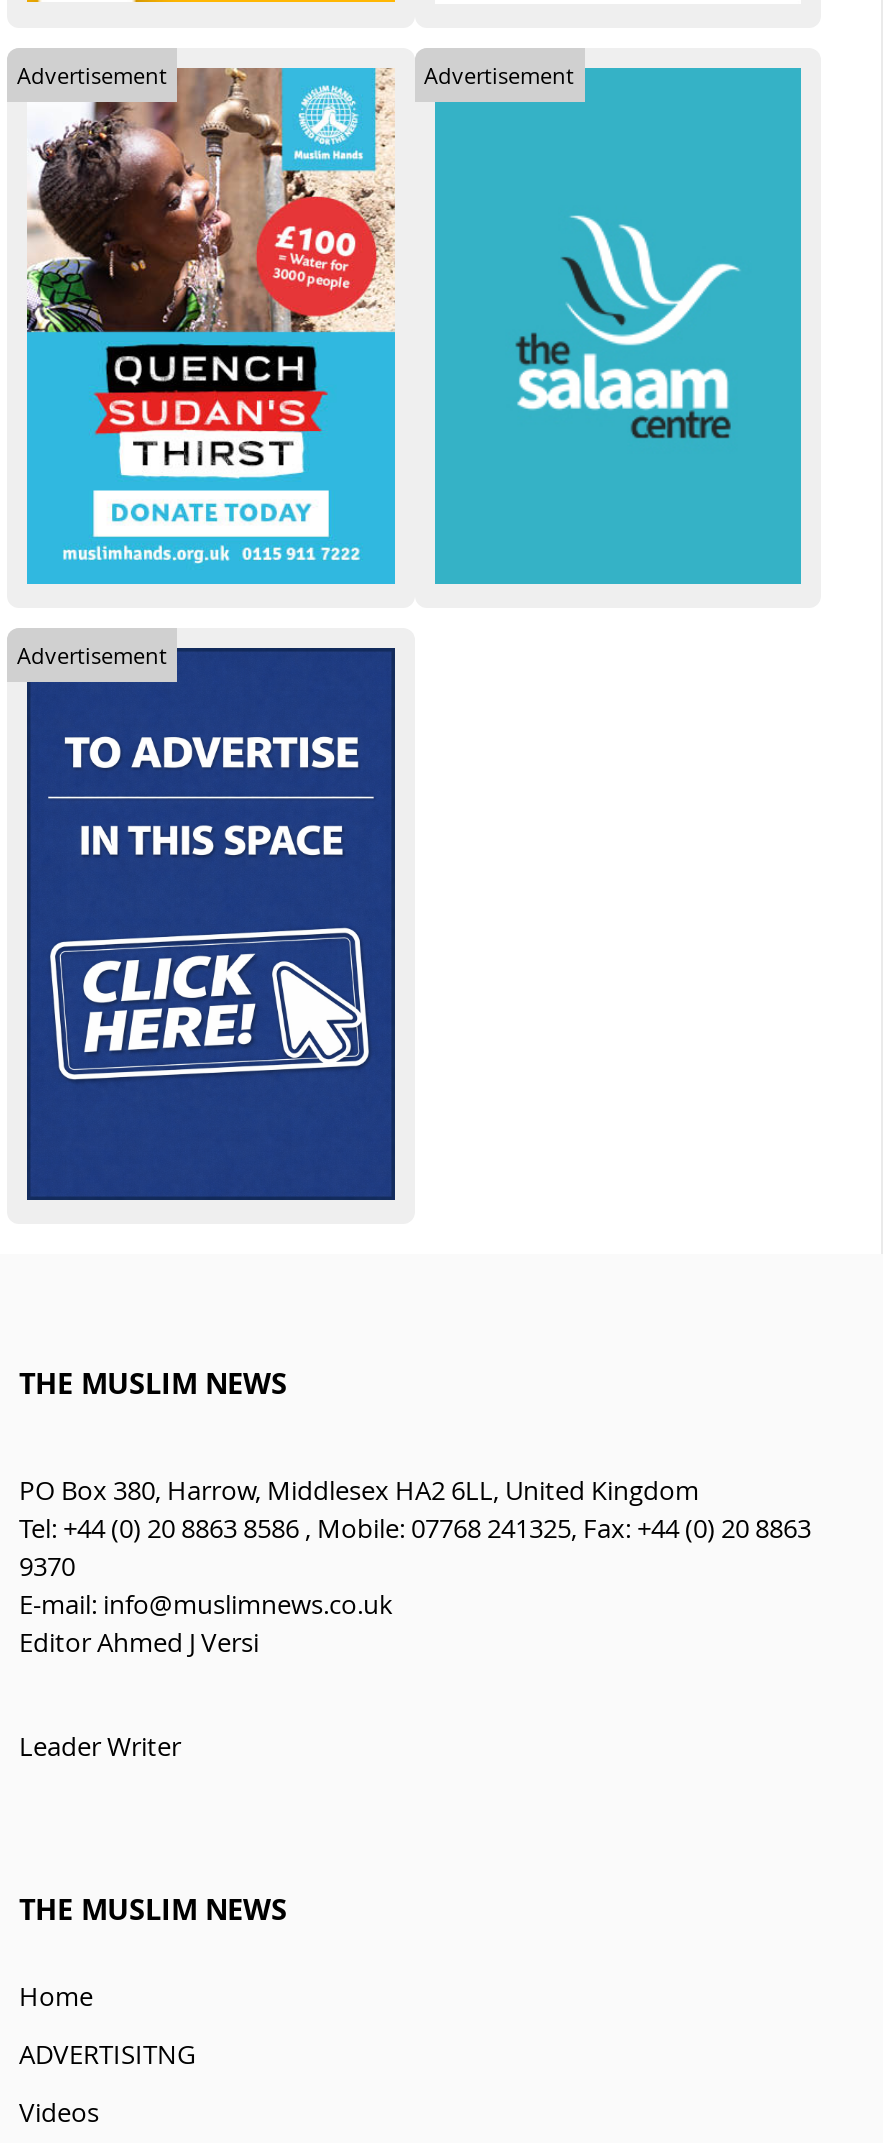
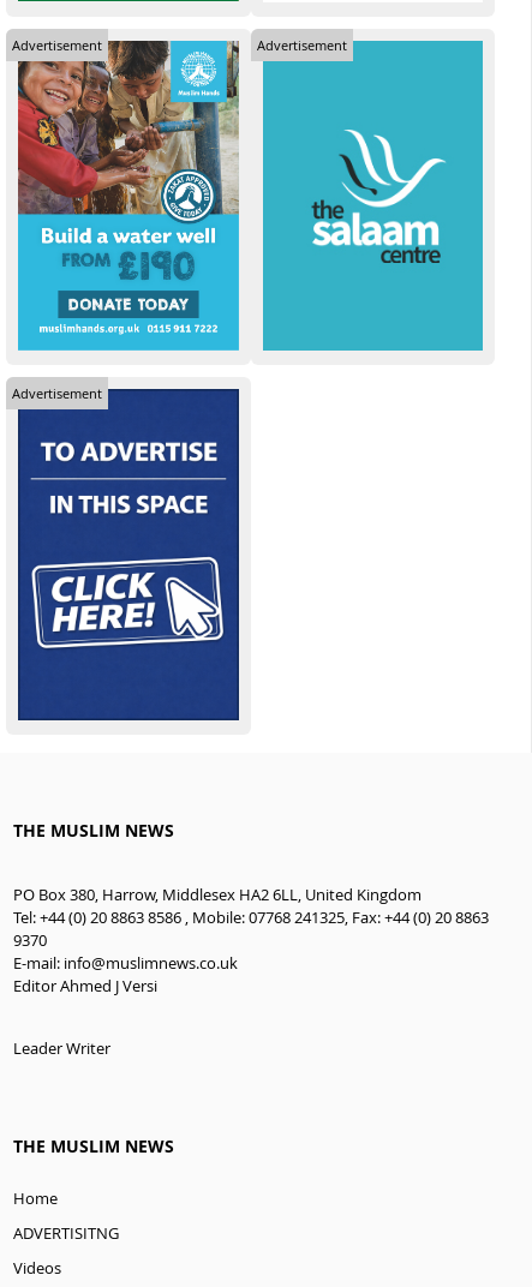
[25,66,397,564] [image] -> [17,40,240,337] [image]

